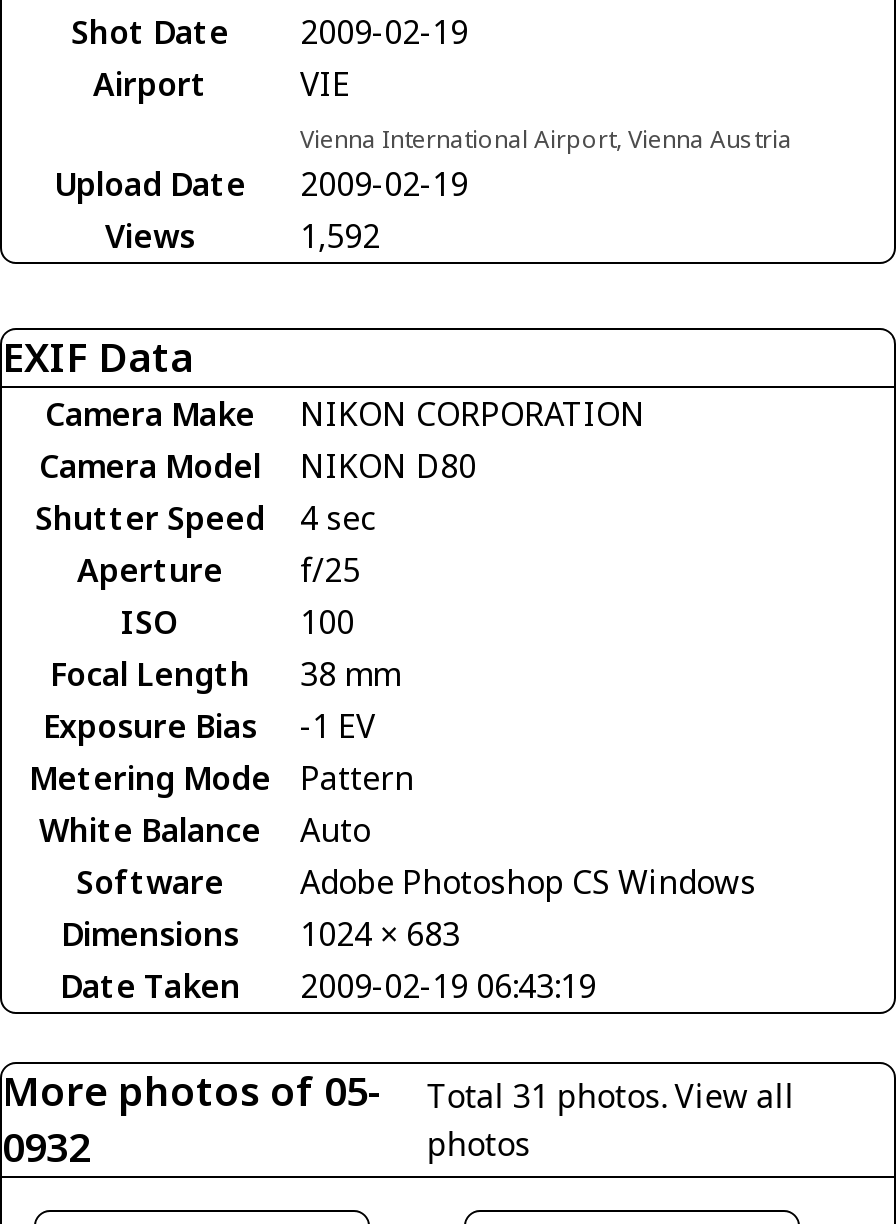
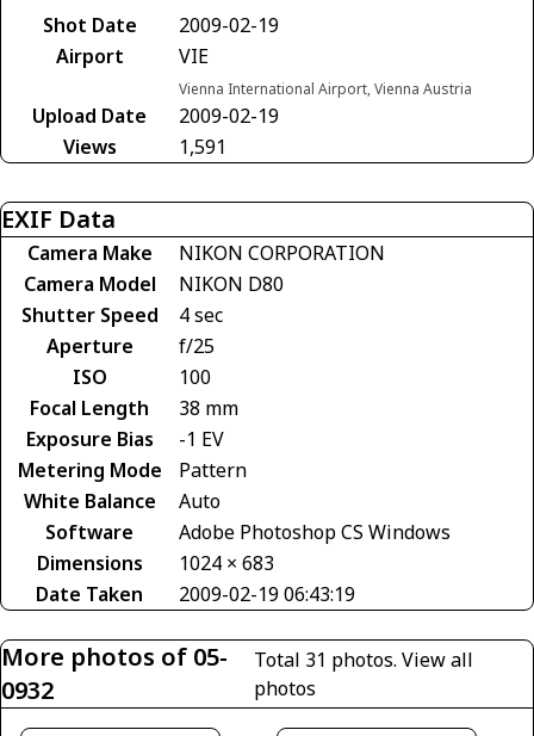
[300,214,380,258] 1,592 -> [179,133,226,160] 1,591

